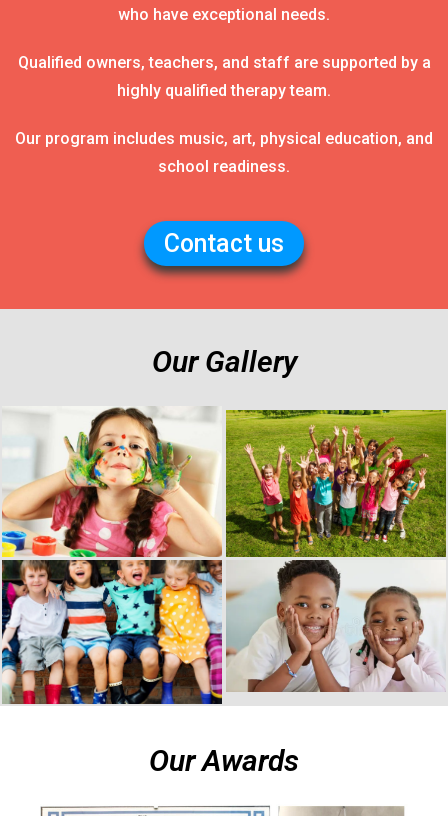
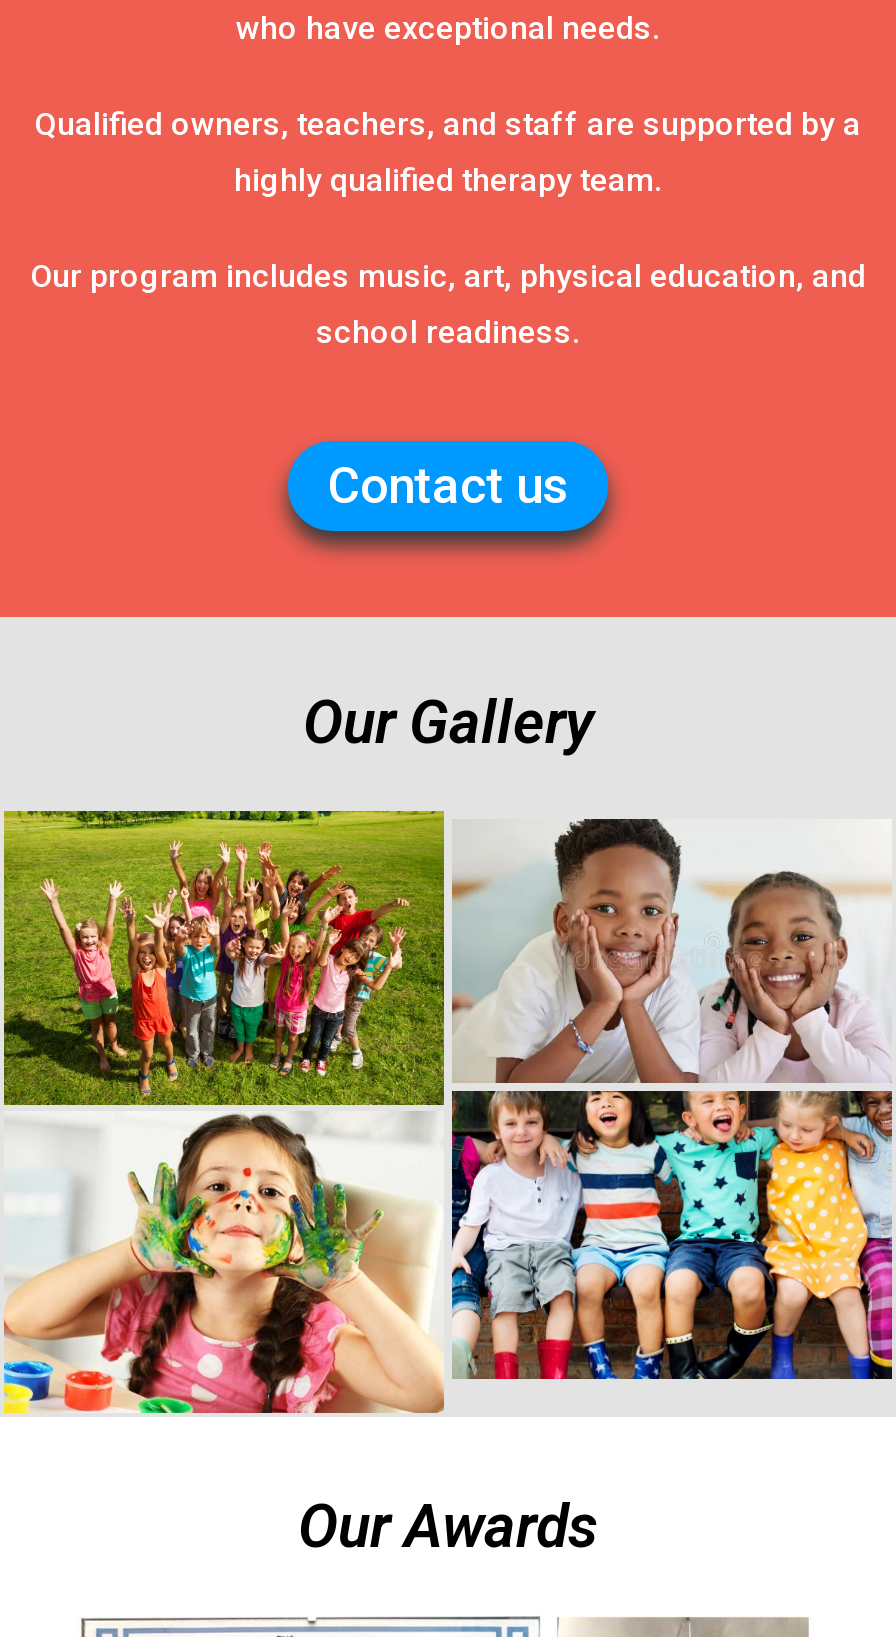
[3,406,445,705] [image] -> [6,809,890,1415] [image]

